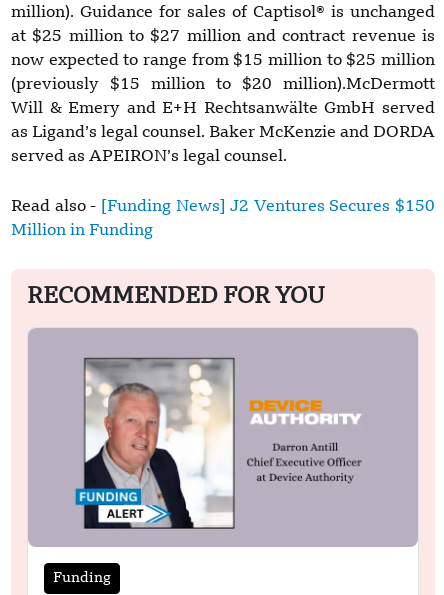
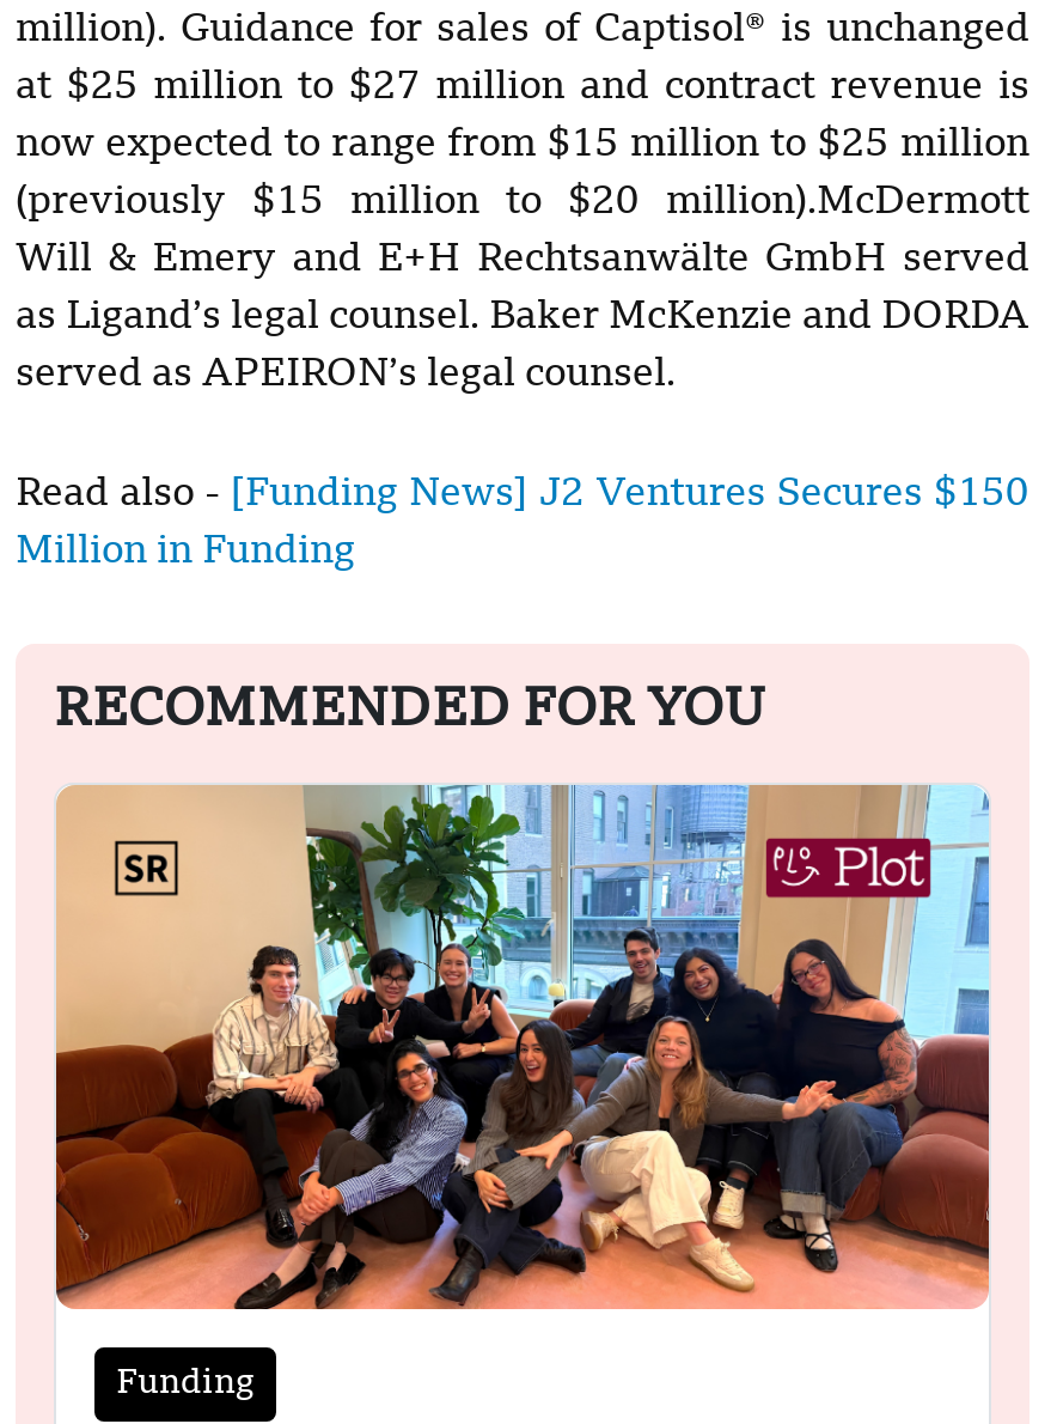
[28,328,418,547] [image] -> [54,785,991,1312] [image]

